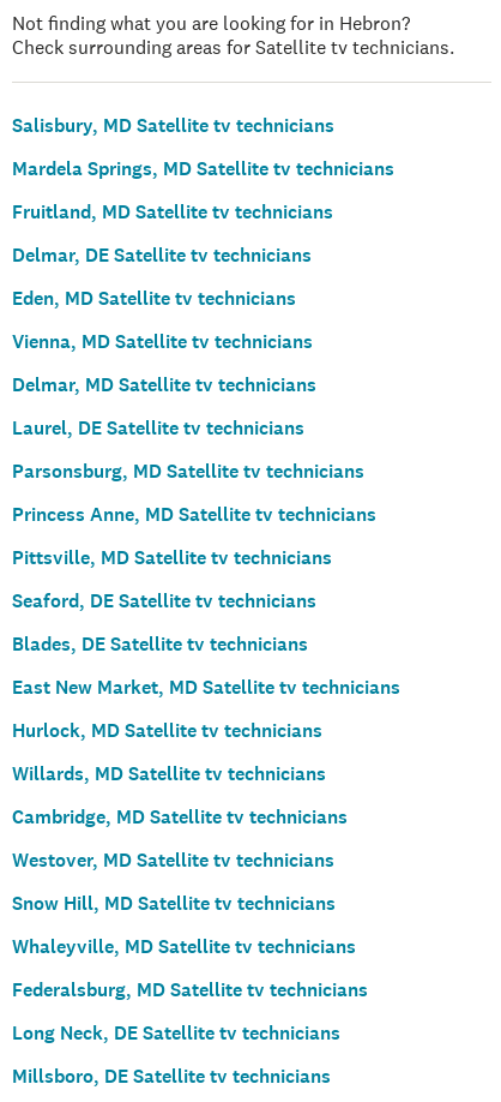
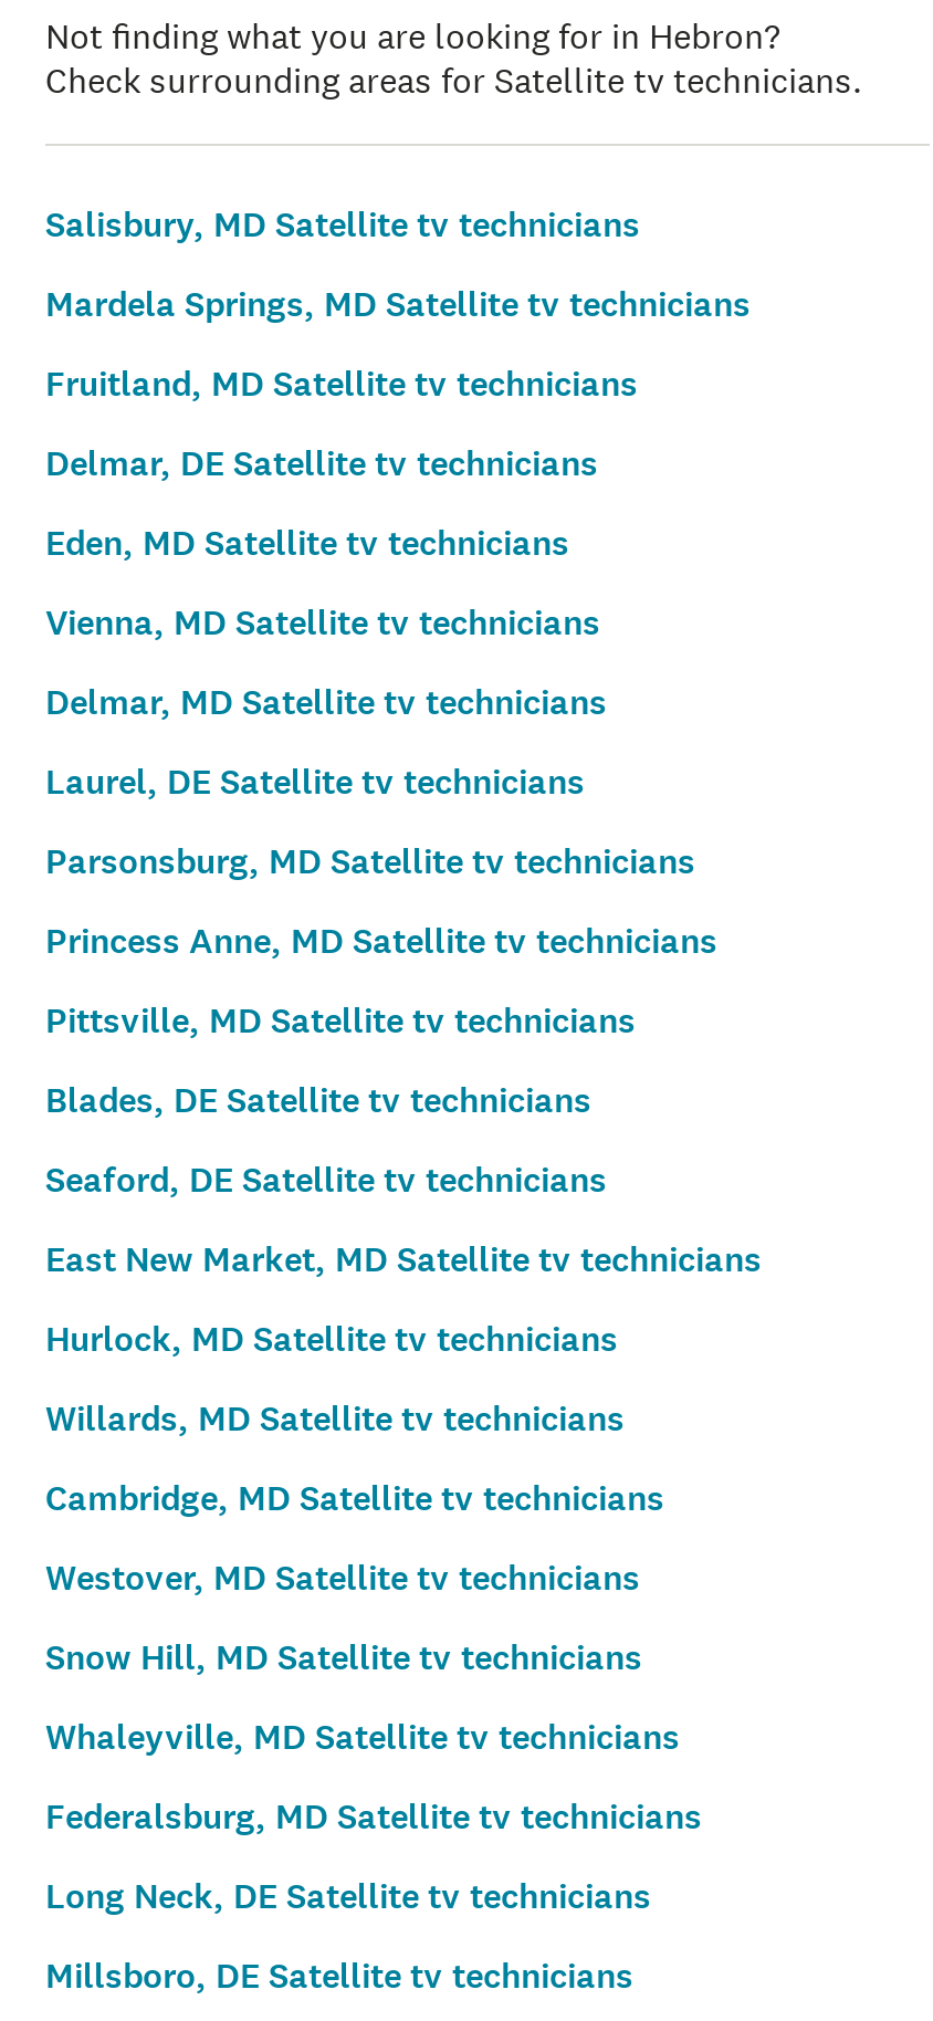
moved [12,588,316,613] -> [45,1156,607,1203]: Seaford, DE Satellite tv technicians
moved [12,631,308,657] -> [45,1077,591,1123]: Blades, DE Satellite tv technicians

